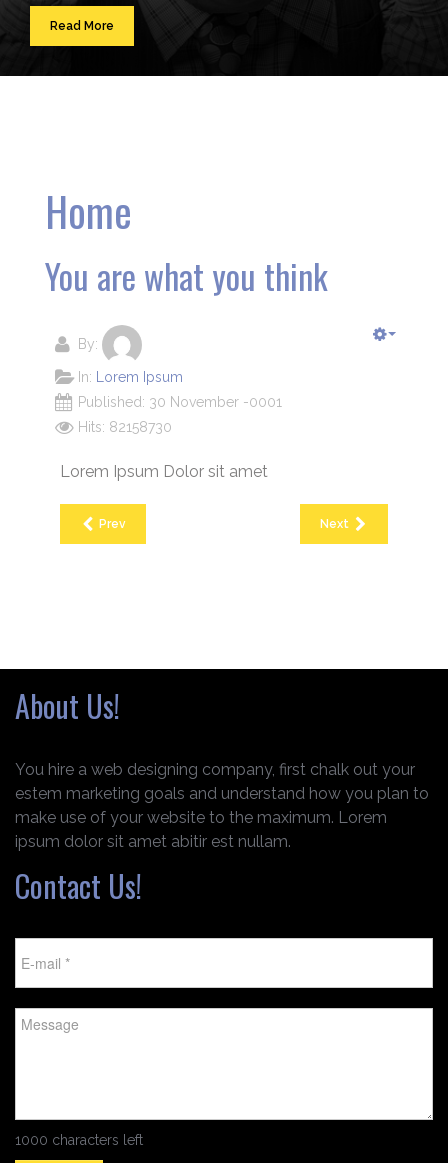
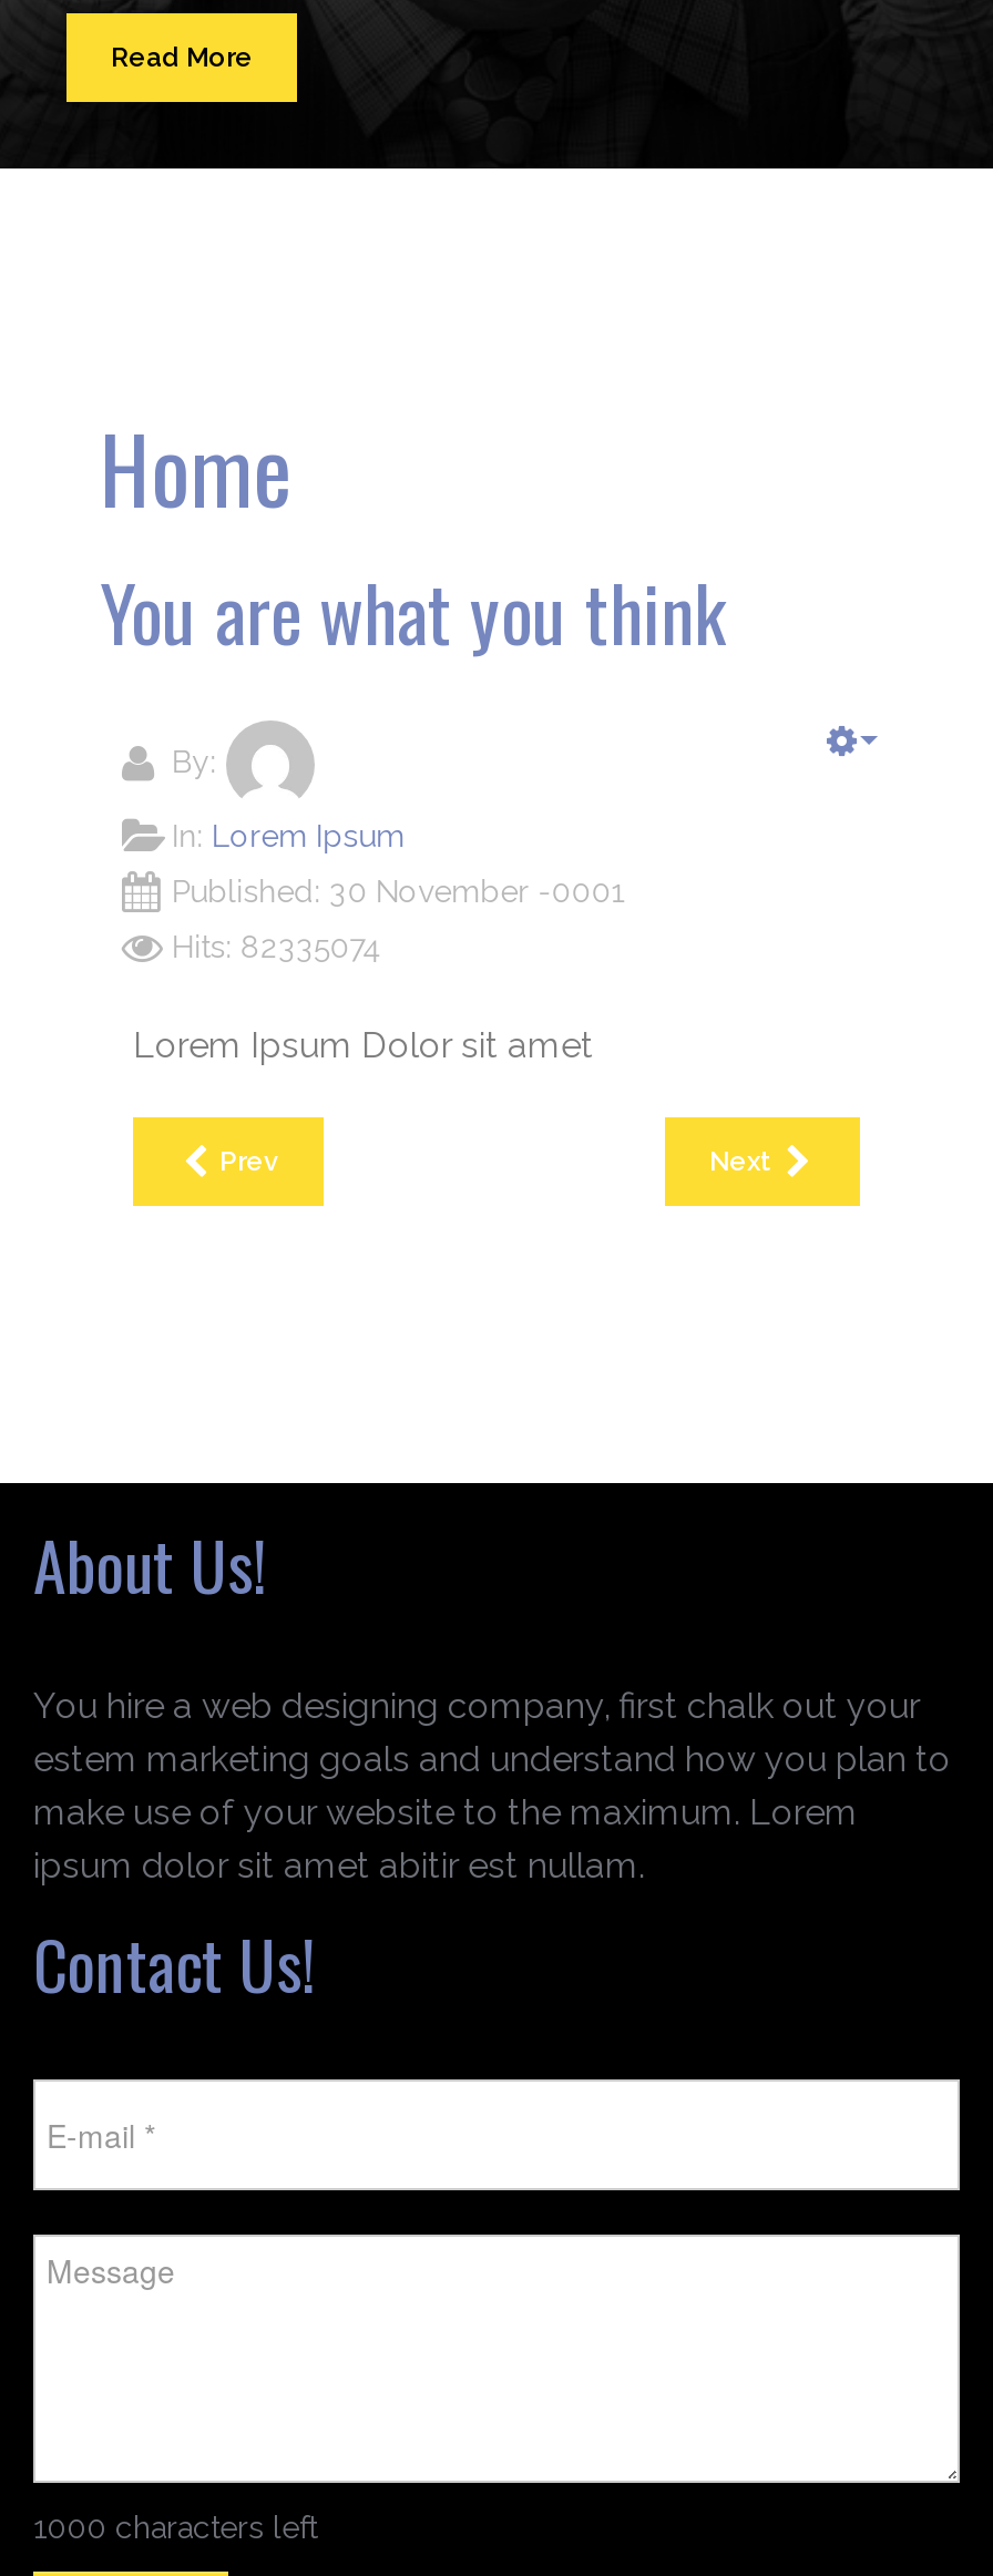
[78,419,172,435] Hits: 82158730 -> [172,929,380,964] Hits: 82335074

